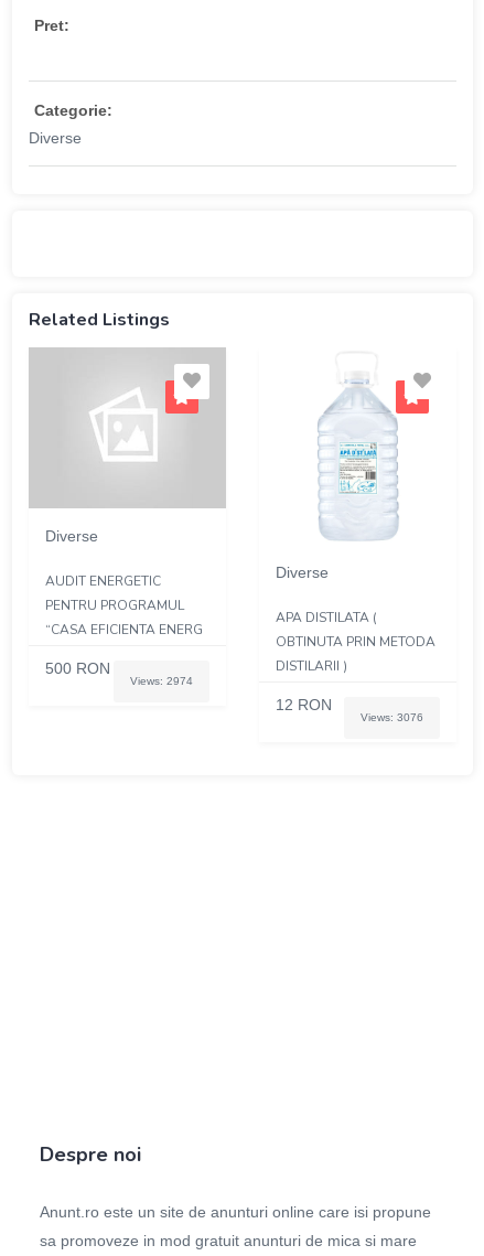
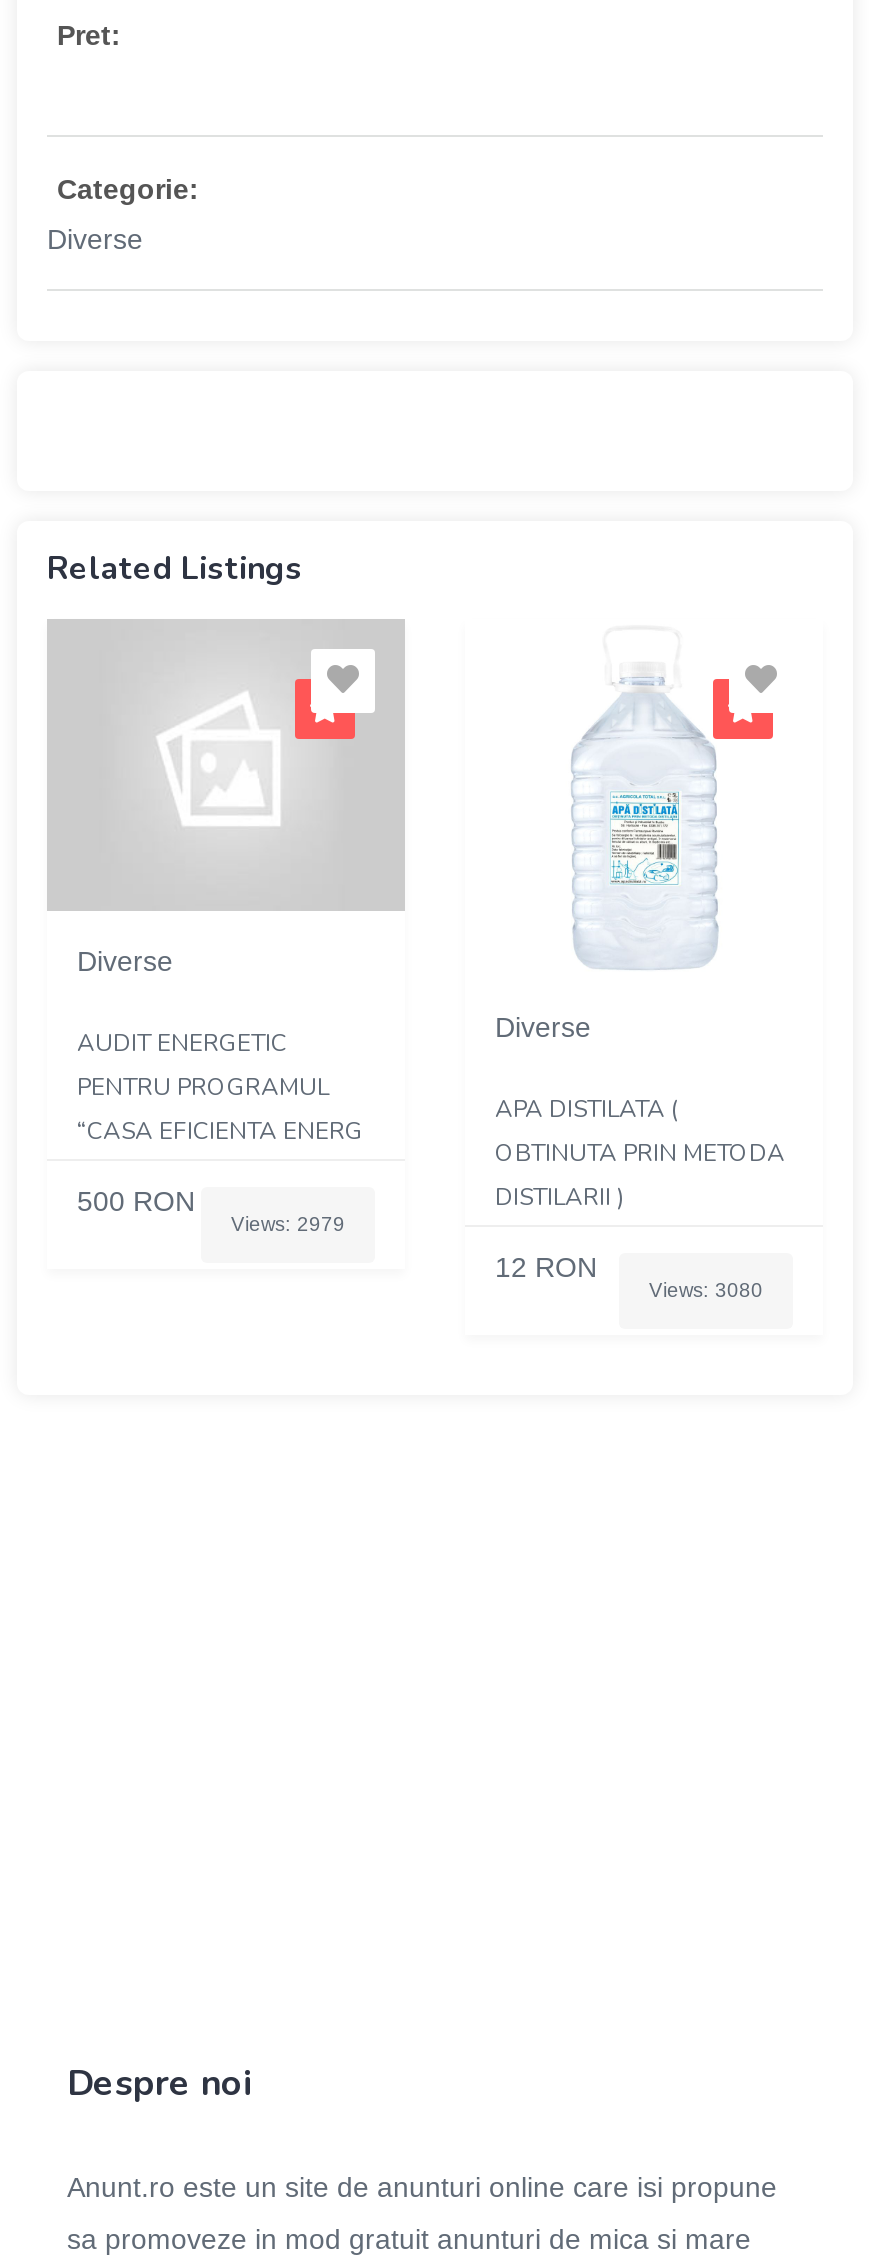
[130,675,193,687] Views: 2974 -> [231,1212,345,1234] Views: 2979
[361,711,423,723] Views: 3076 -> [649,1279,763,1301] Views: 3080

